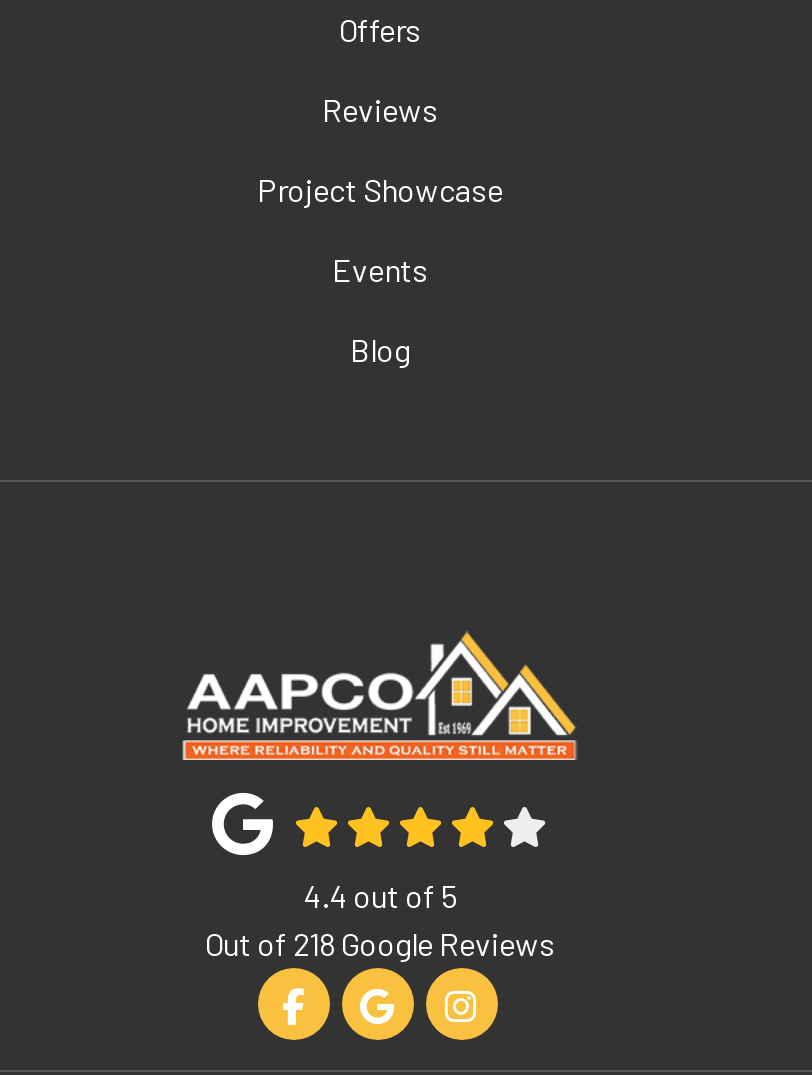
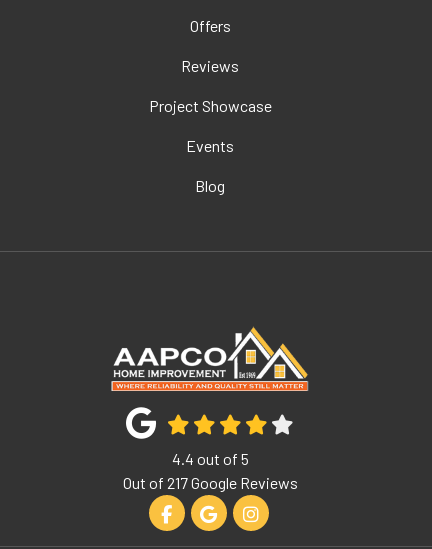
[205,924,555,962] Out of 218 Google Reviews -> [122,473,297,492] Out of 217 Google Reviews

